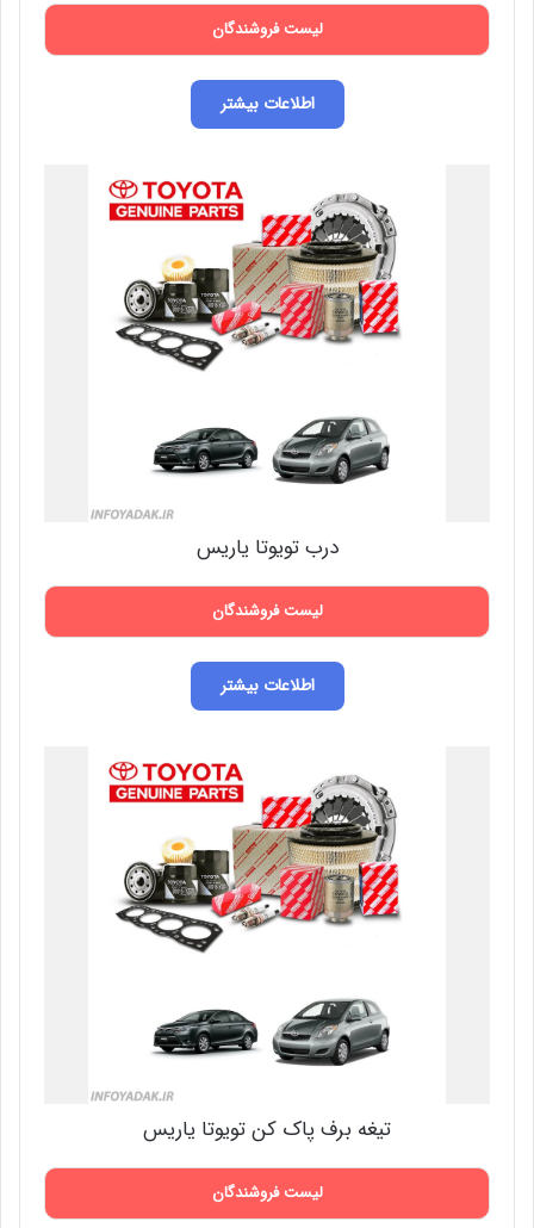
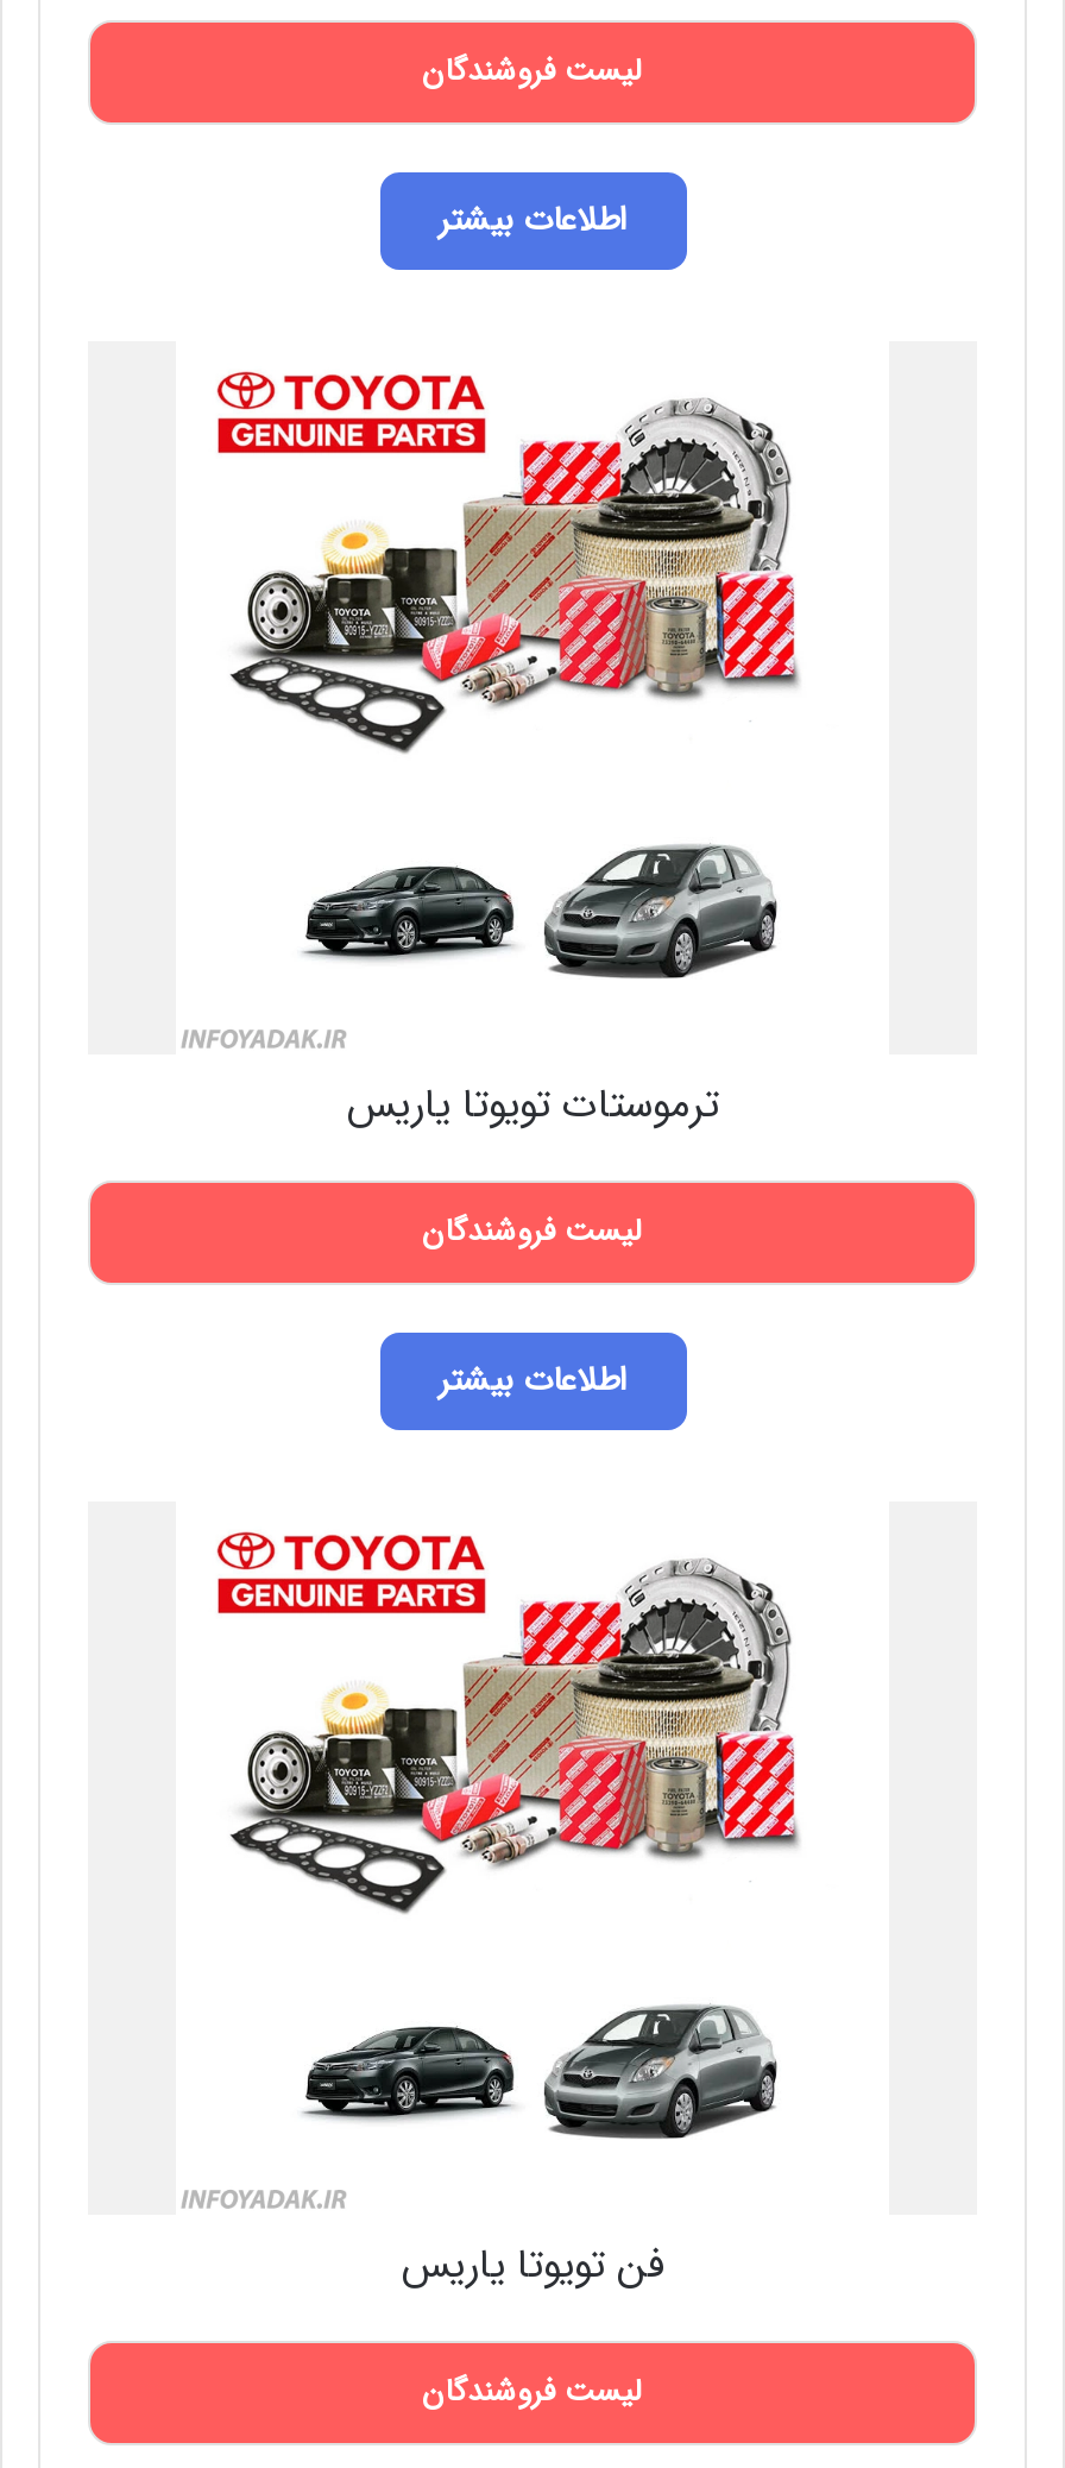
[196,532,338,564] درب تویوتا یاریس -> [346,1074,719,1138] ترموستات تویوتا یاریس
[143,1114,391,1146] تیغه برف پاک کن تویوتا یاریس -> [401,2234,664,2298] فن تویوتا یاریس

